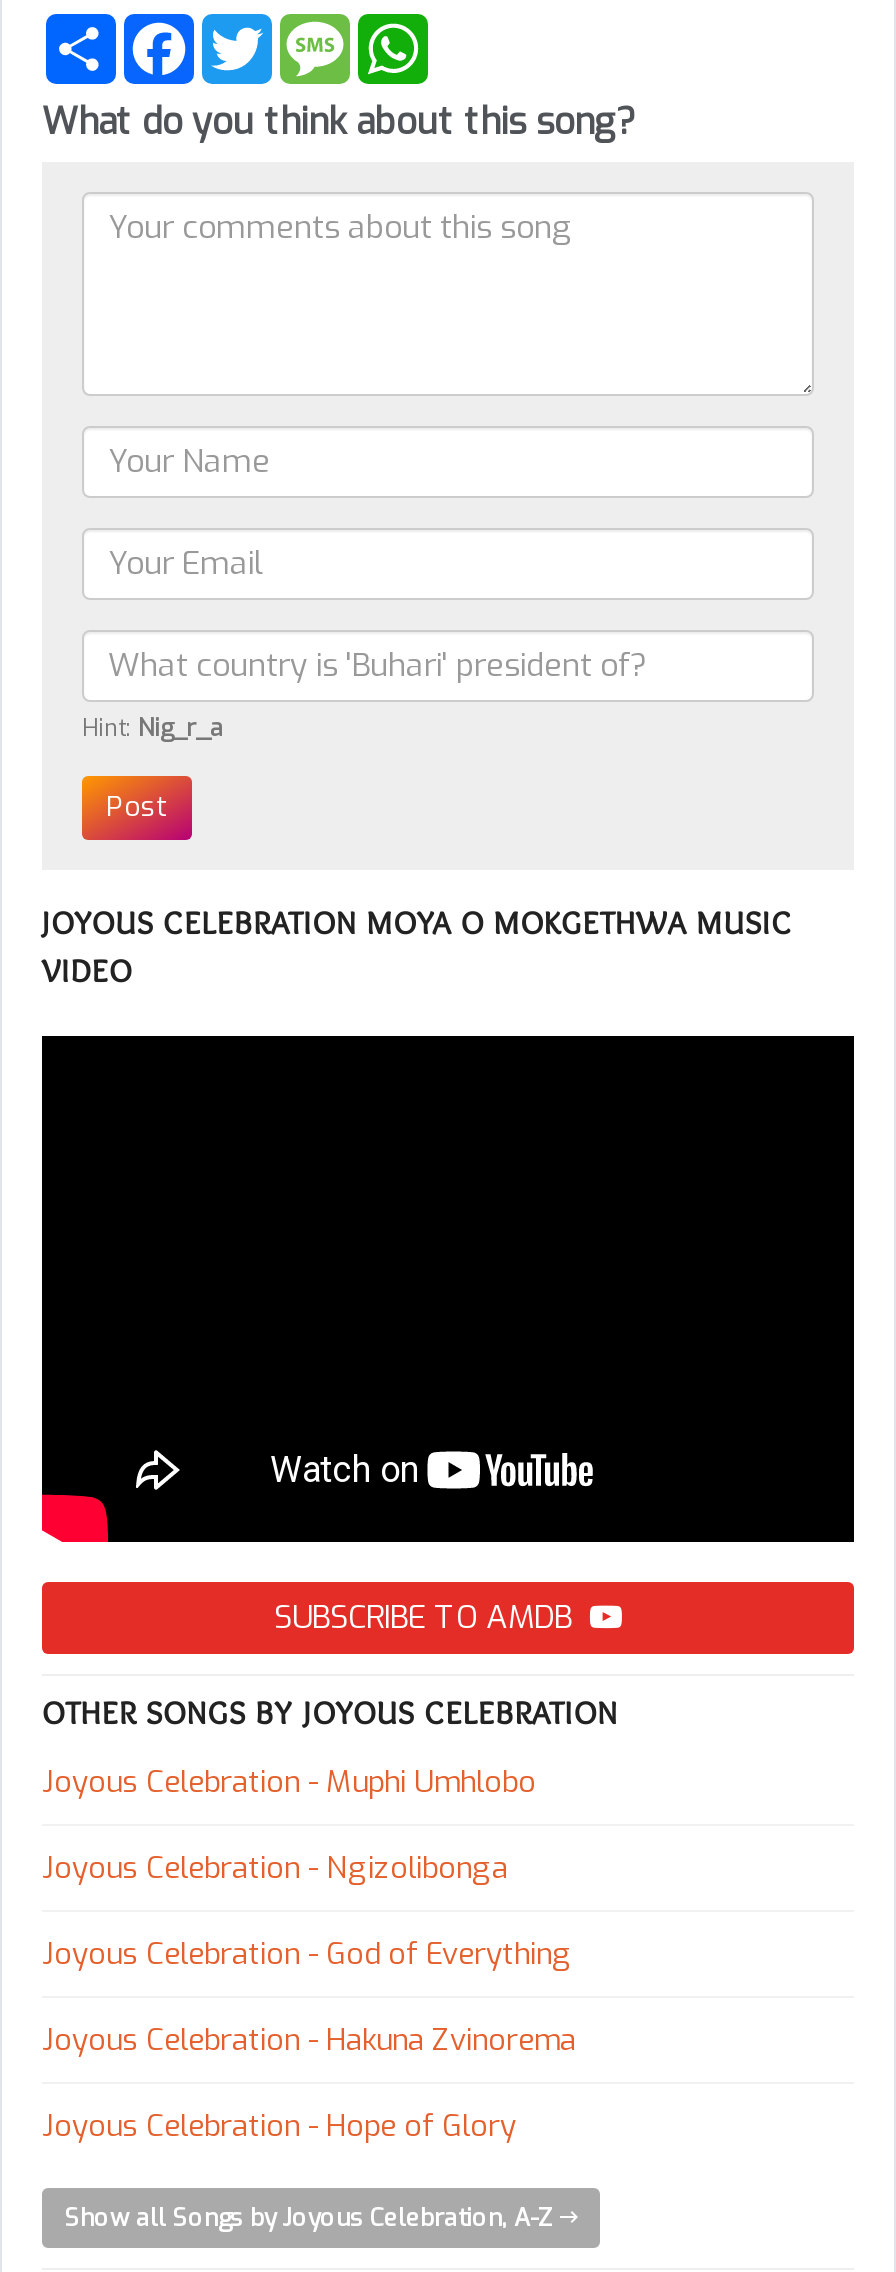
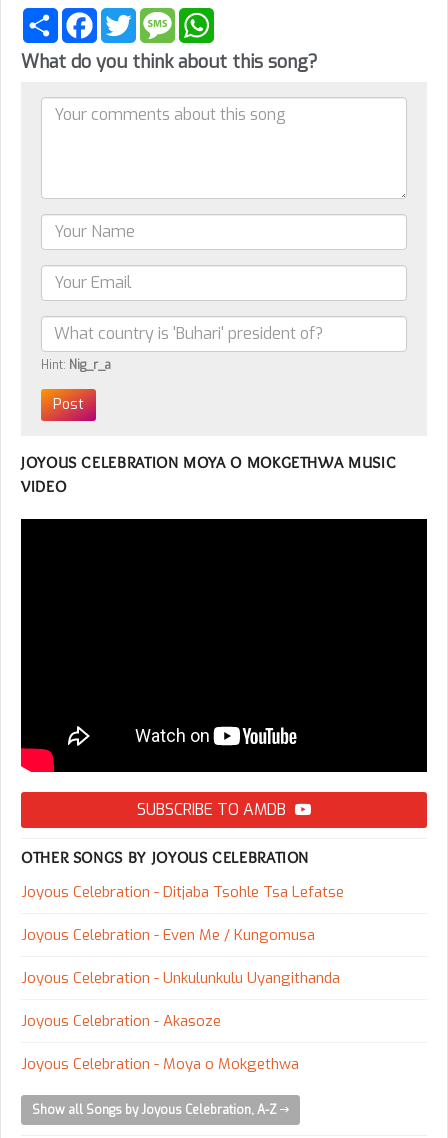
[42,1763,536,1803] Joyous Celebration - Muphi Umhlobo -> [21,882,344,902] Joyous Celebration - Ditjaba Tsohle Tsa Lefatse
[42,1849,508,1889] Joyous Celebration - Ngizolibonga -> [21,925,315,945] Joyous Celebration - Even Me / Kungomusa
[42,1935,572,1975] Joyous Celebration - God of Everything -> [21,968,340,988] Joyous Celebration - Unkulunkulu Uyangithanda
[42,2021,576,2061] Joyous Celebration - Hakuna Zvinorema -> [21,1011,221,1031] Joyous Celebration - Akasoze
[42,2107,516,2147] Joyous Celebration - Hope of Glory -> [21,1054,299,1074] Joyous Celebration - Moya o Mokgethwa

